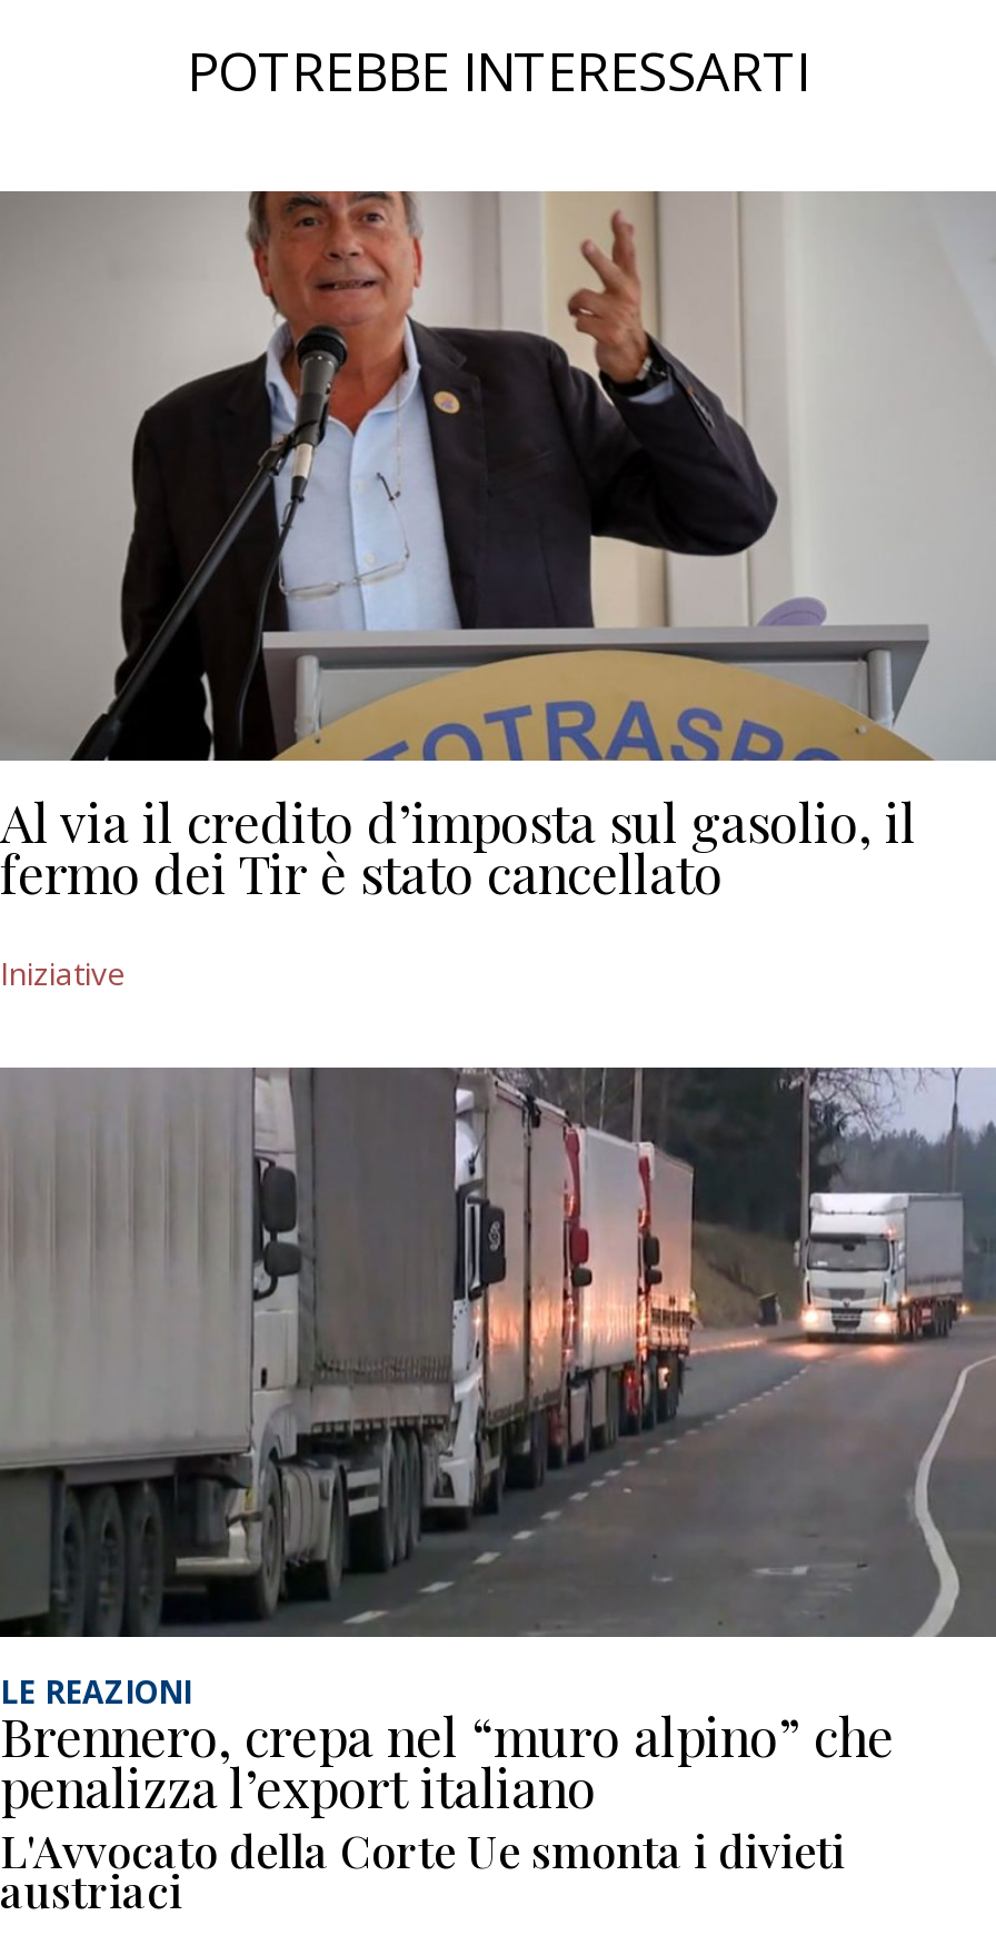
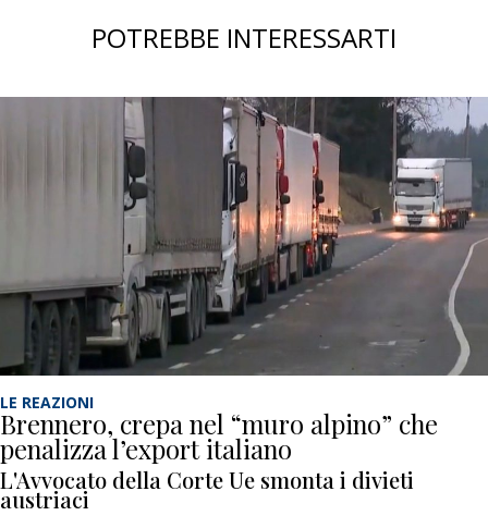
[0,191,989,994] [image] | Al via il credito d’imposta sul gasolio, il | fermo dei Tir è stato cancellato | Iniziative -> none

